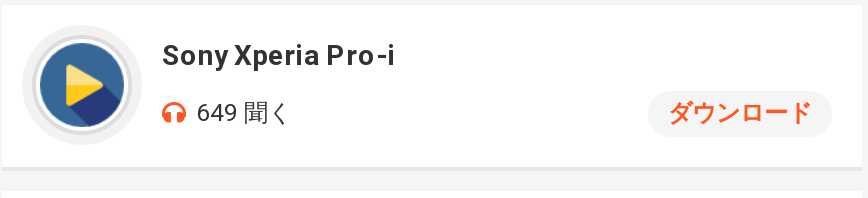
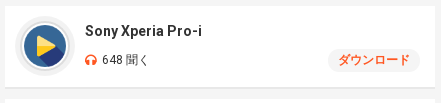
[196,99,292,127] 649 聞く -> [102,53,150,67] 648 聞く

